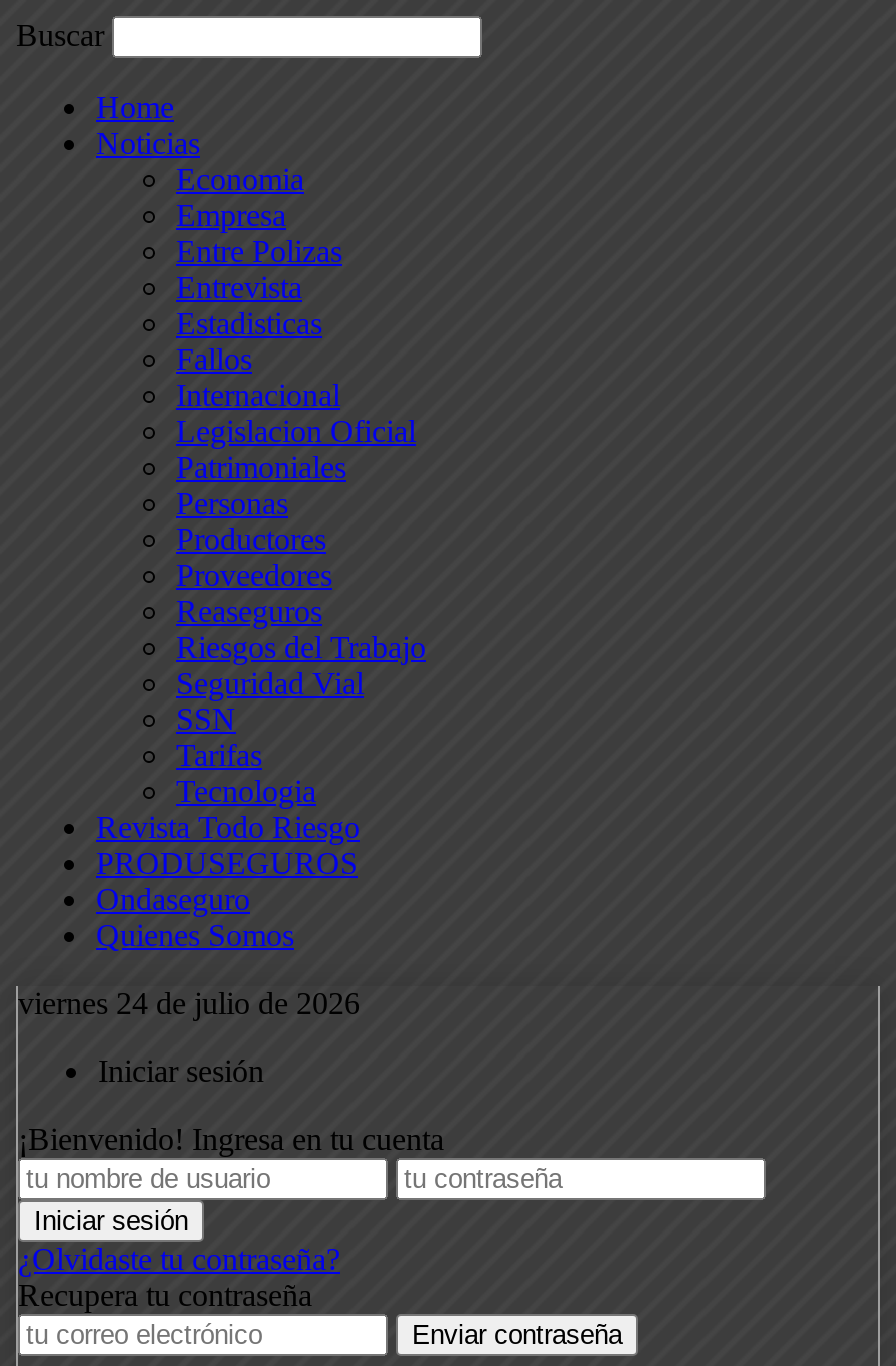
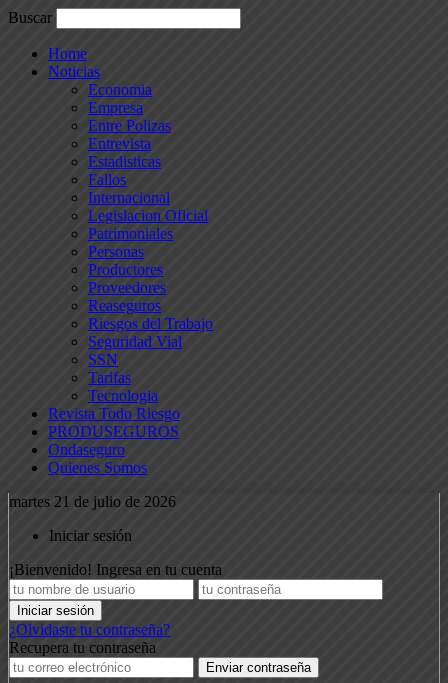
[18,986,360,1020] viernes 24 de julio de 2026 -> [9,493,176,510] martes 21 de julio de 2026

